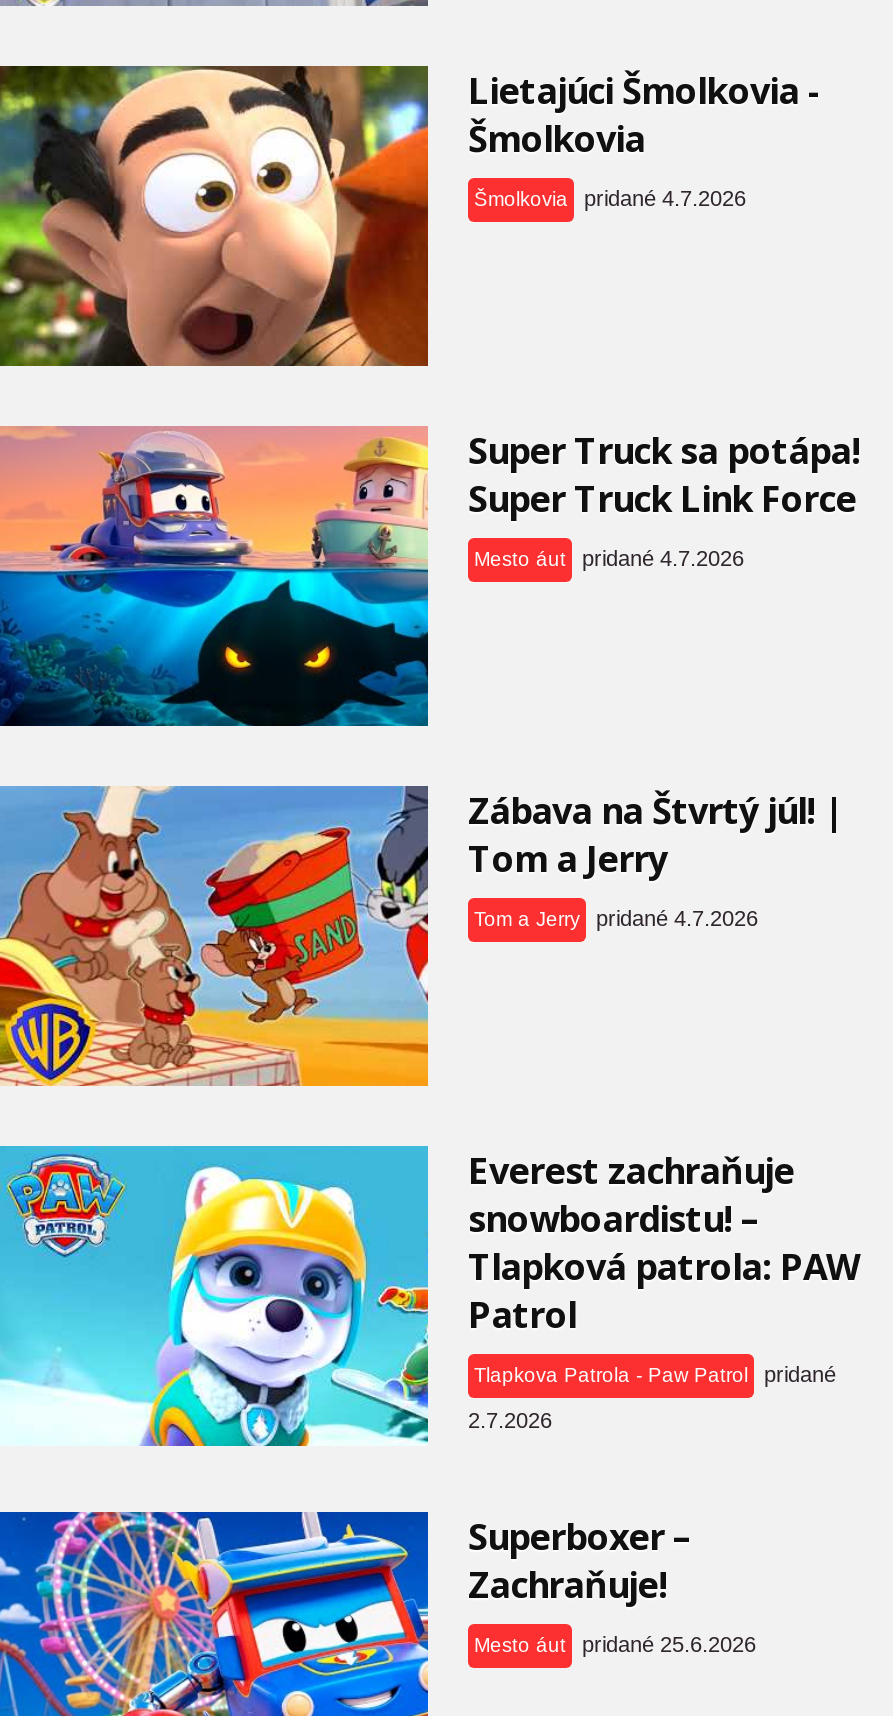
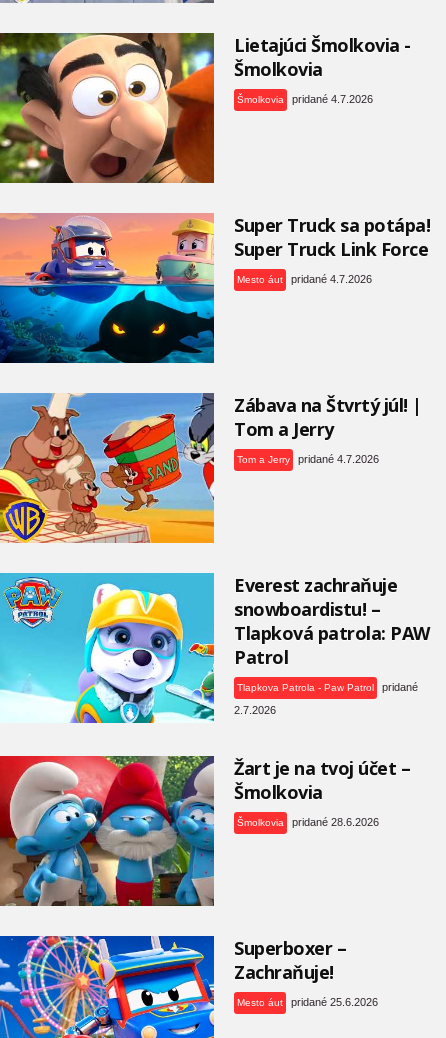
none -> [3,755,410,907] [image] | Žart je na tvoj účet – | Šmolkovia | Šmolkovia | pridané 28.6.2026

